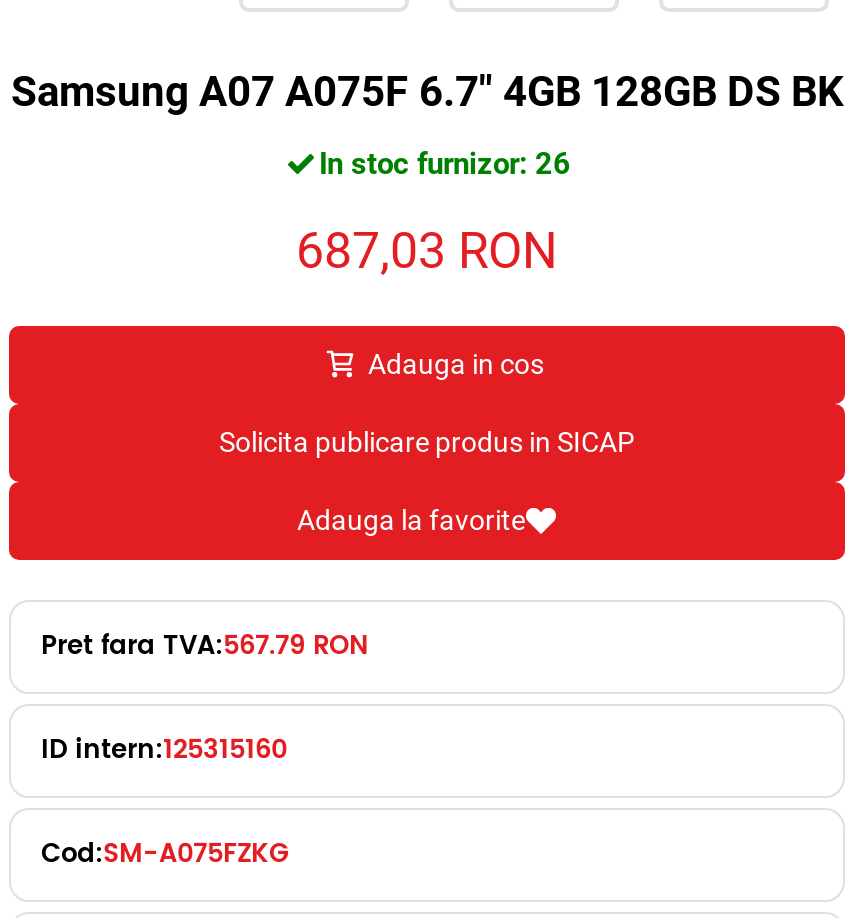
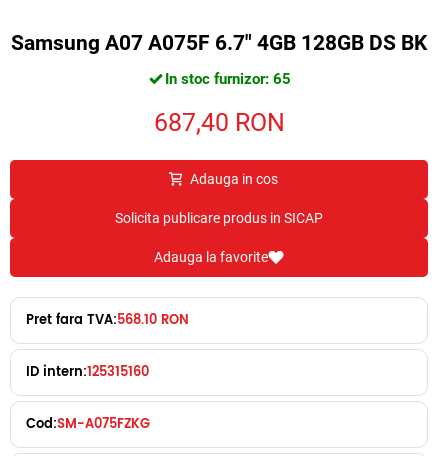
[319,145,571,181] In stoc furnizor: 26 -> [165,70,291,88] In stoc furnizor: 65
[296,221,558,279] 687,03 RON -> [153,108,284,137] 687,40 RON
[41,625,369,667] Pret fara TVA:567.79 RON -> [26,310,189,331] Pret fara TVA:568.10 RON

